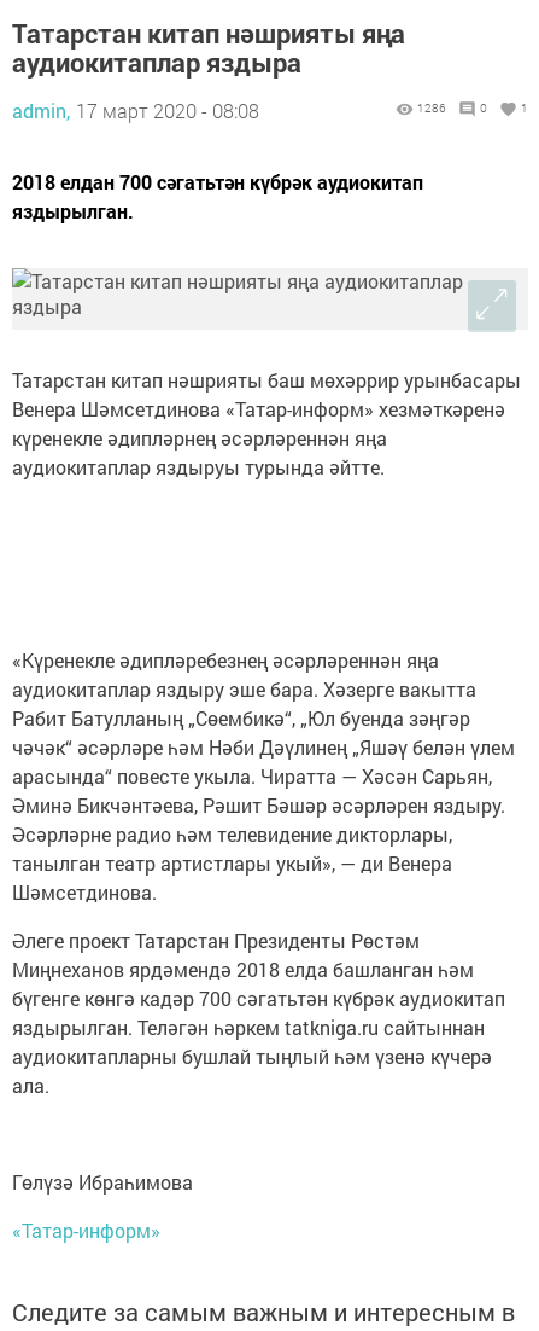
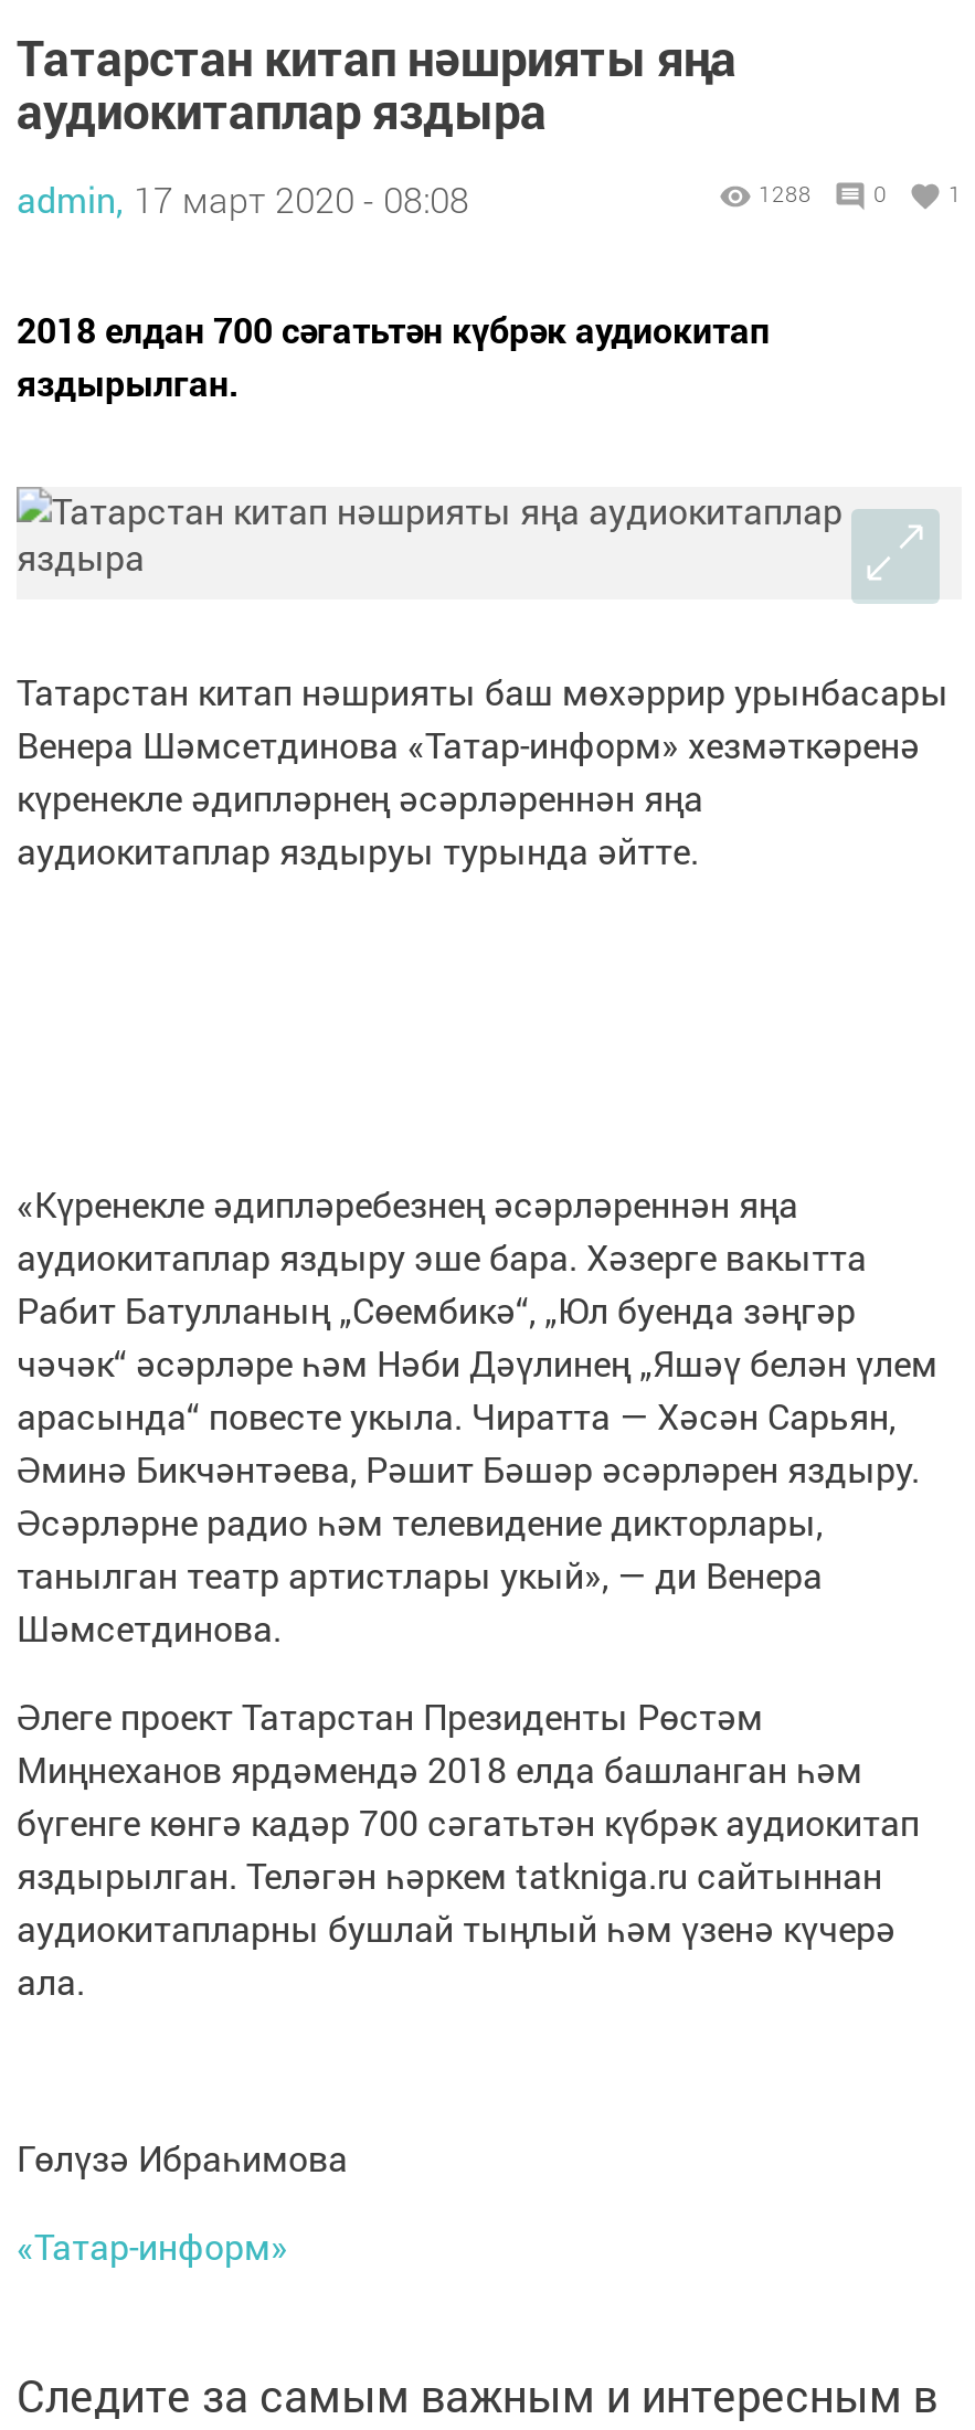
[417,101,446,116] 1286 -> [759,181,812,209] 1288

